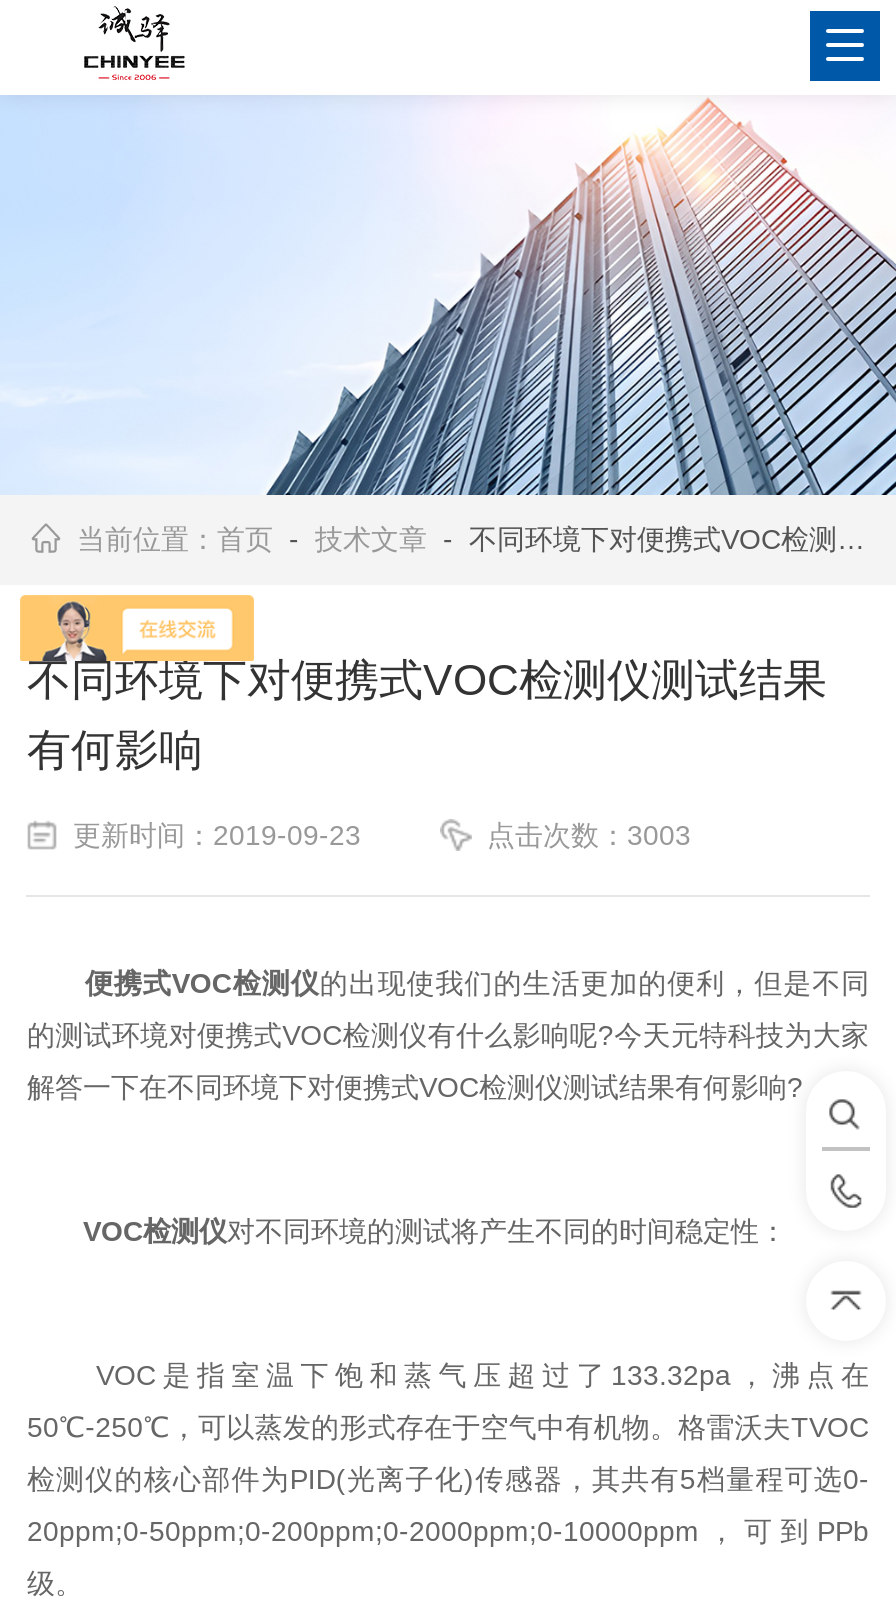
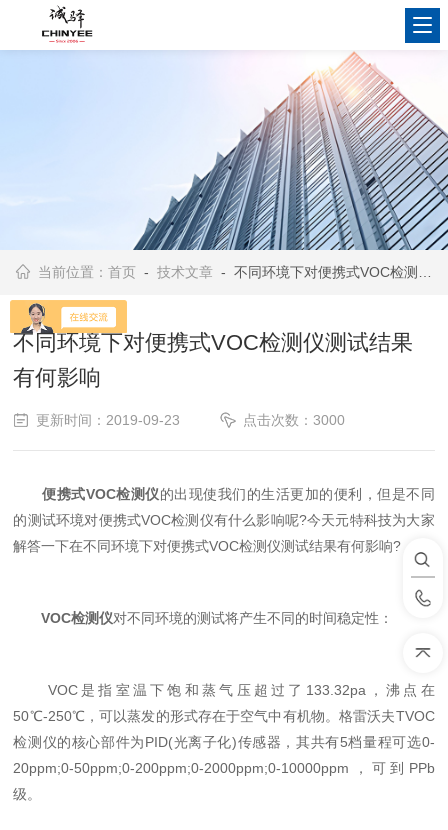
[487,819,691,851] 点击次数：3003 -> [243,412,345,428] 点击次数：3000

